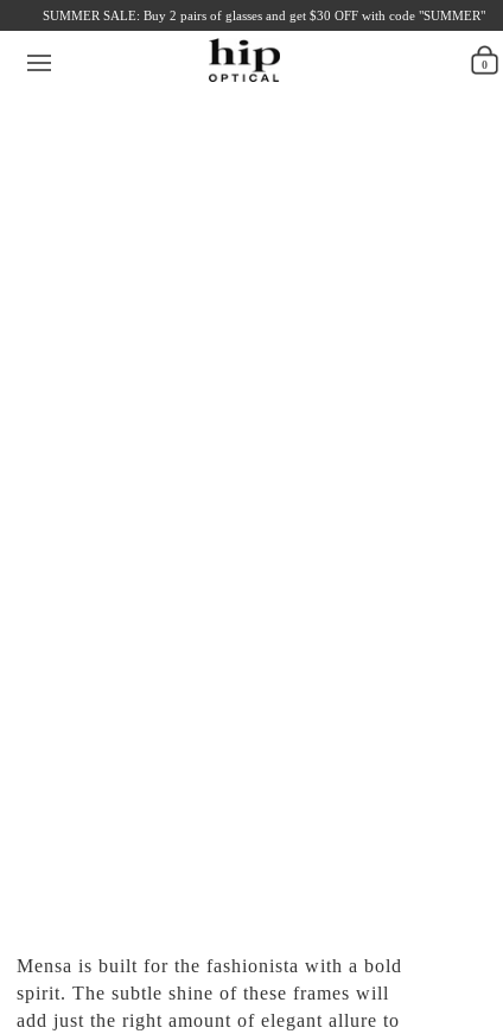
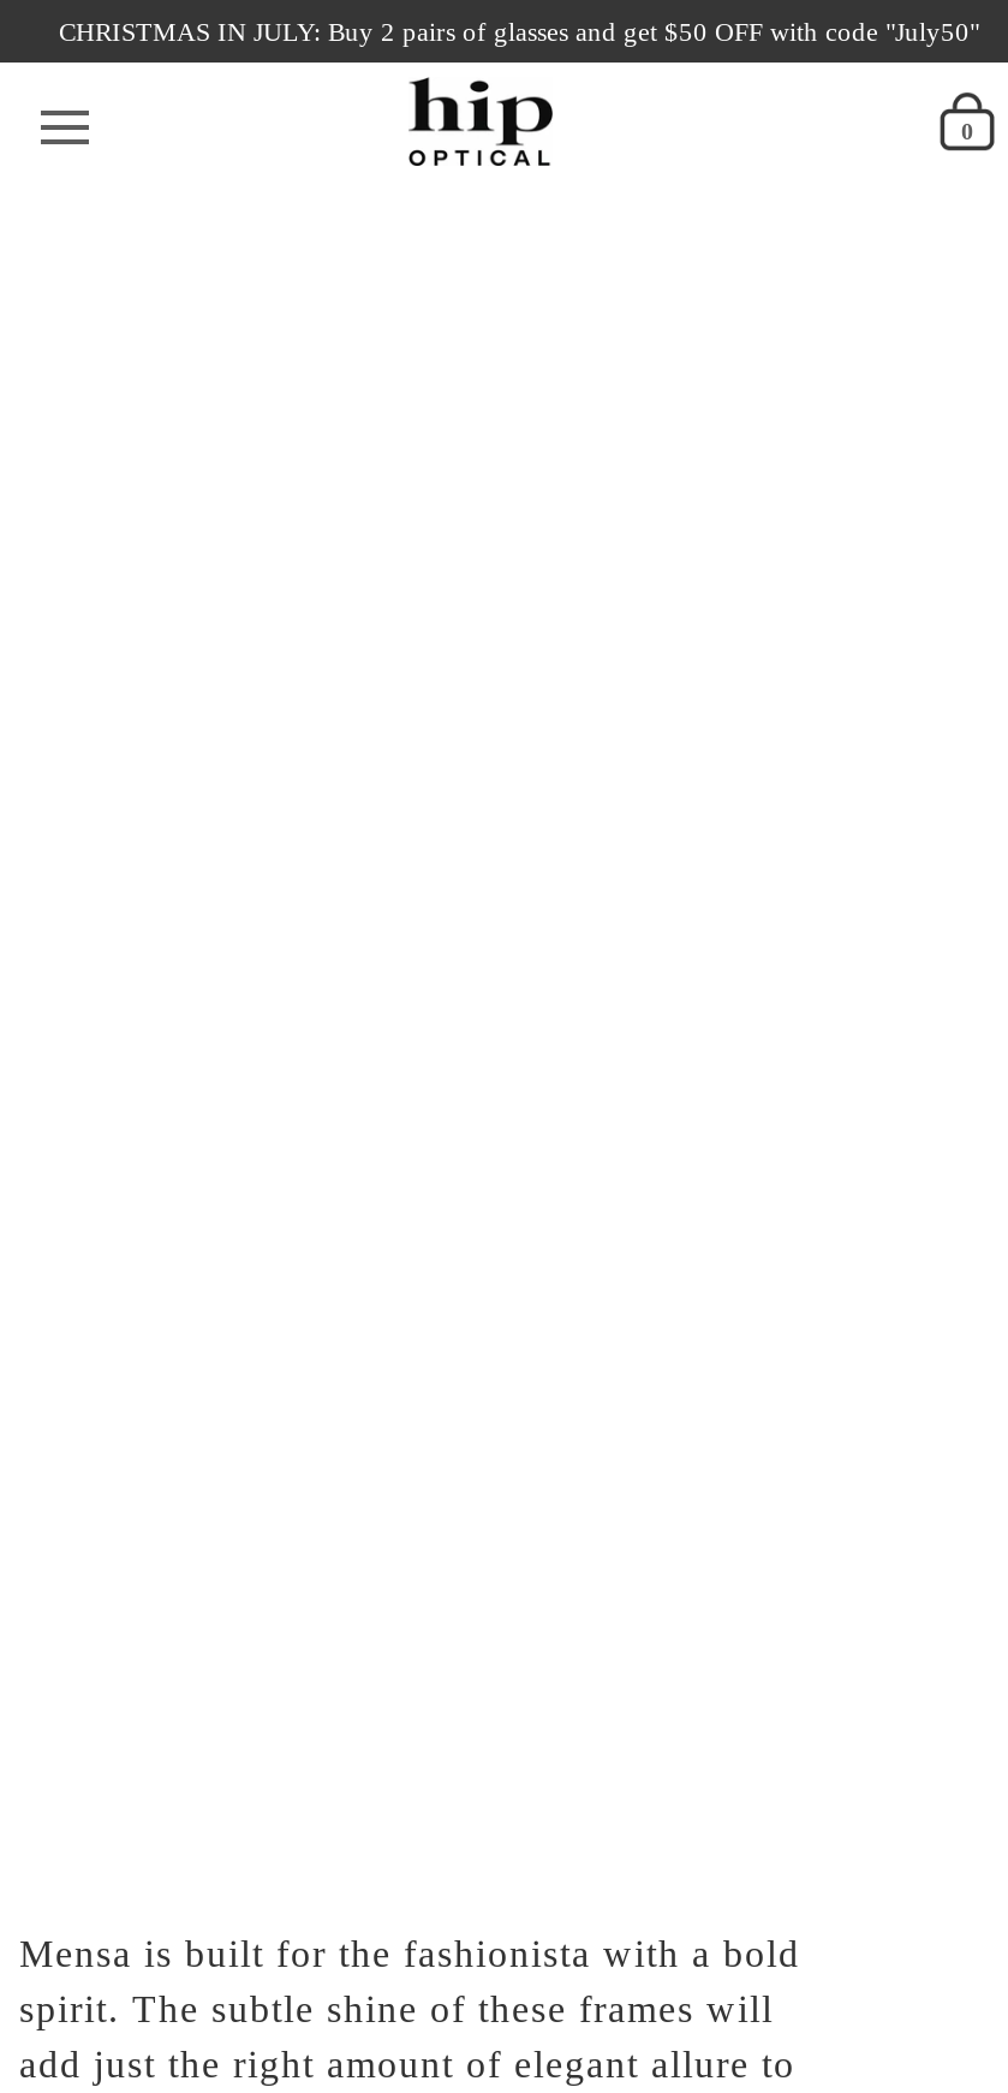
[42,8,485,23] SUMMER SALE: Buy 2 pairs of glasses and get $30 OFF with code "SUMMER" -> [59,17,979,46] CHRISTMAS IN JULY: Buy 2 pairs of glasses and get $50 OFF with code "July50"

